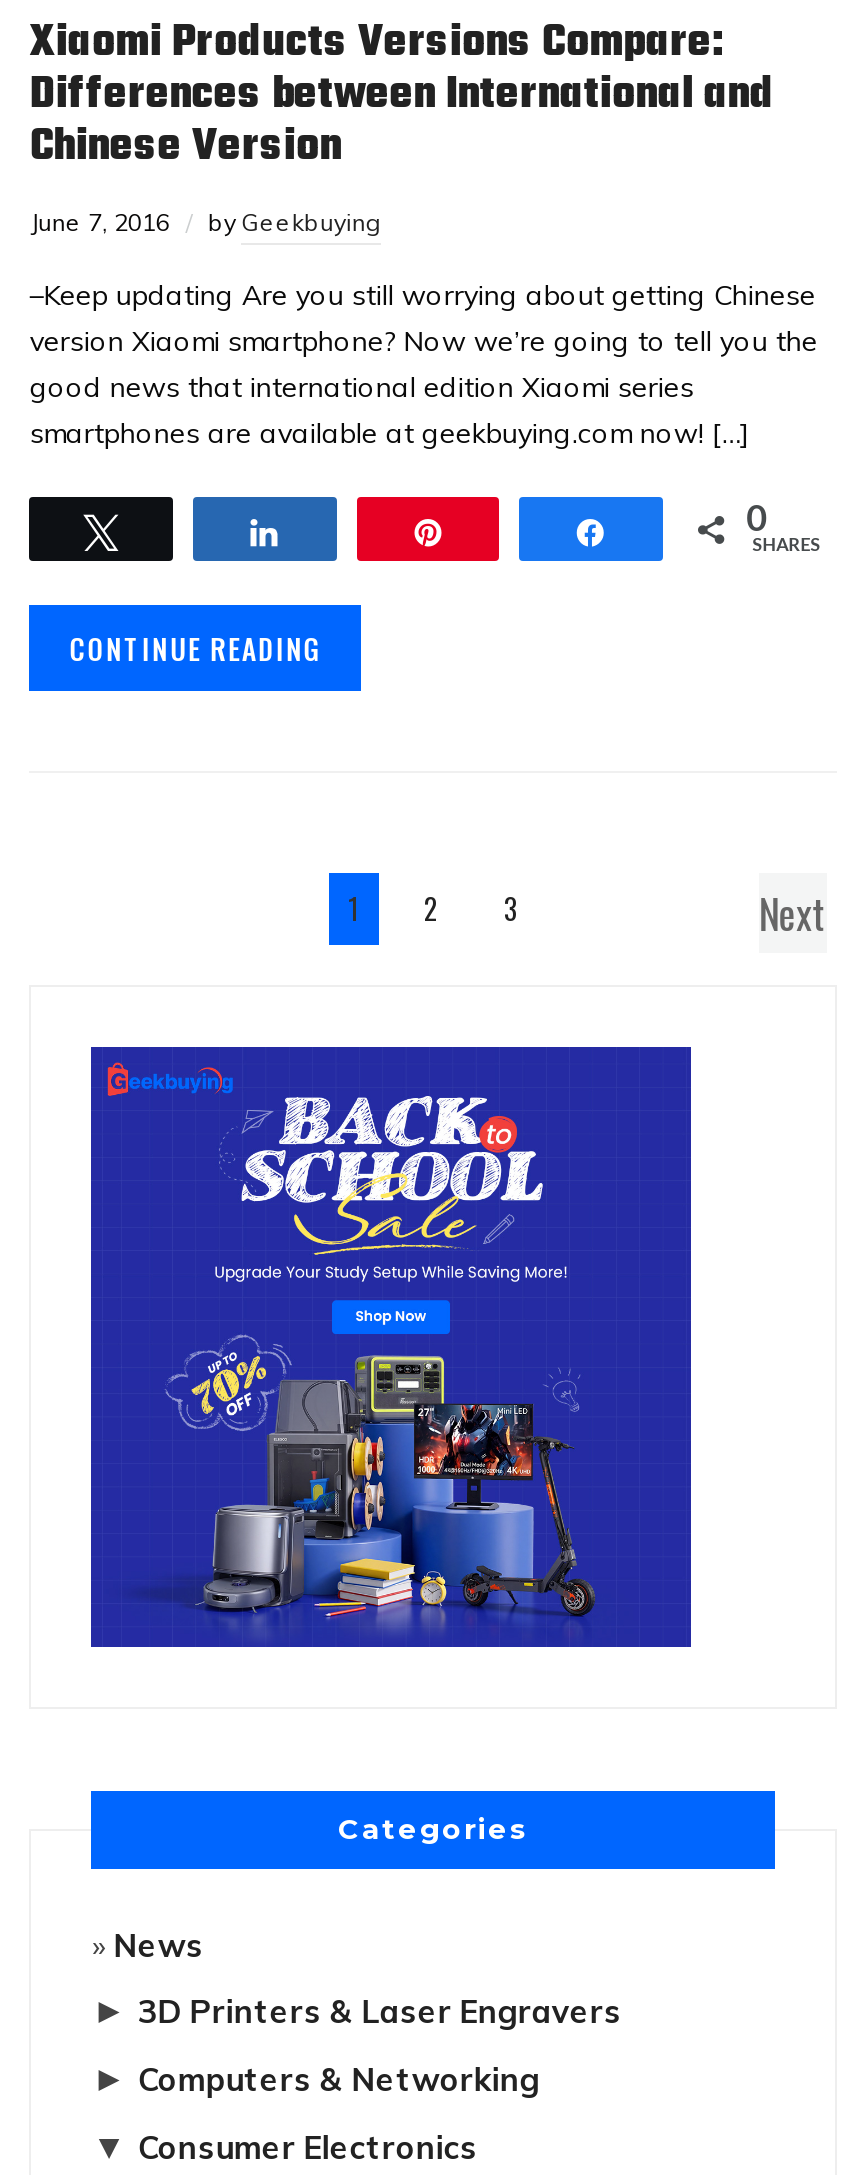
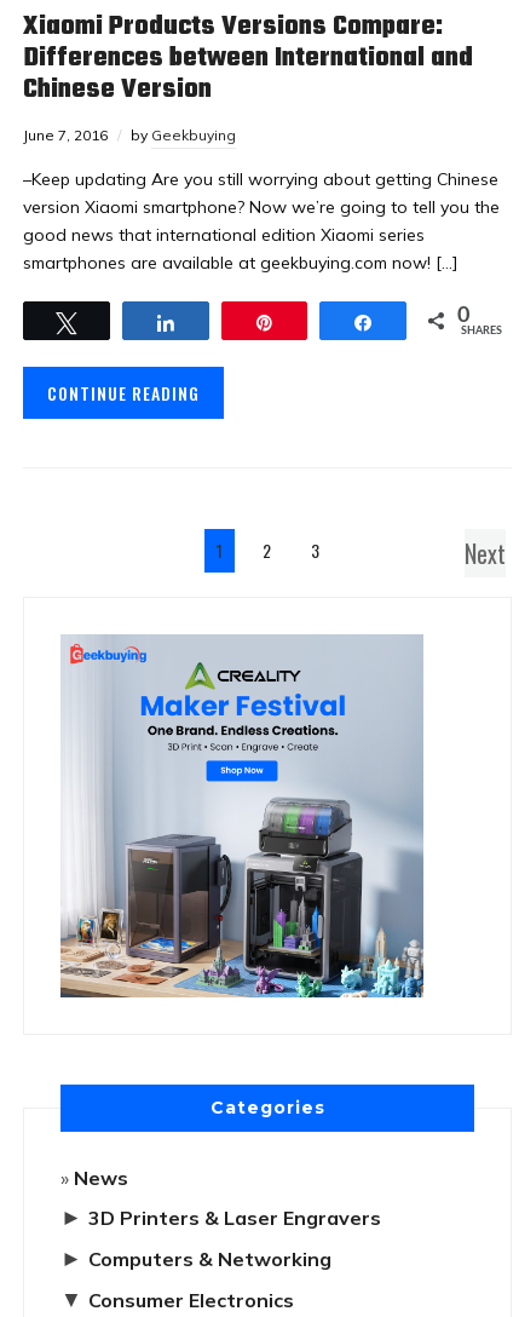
[89,1045,693,1649] [image] -> [59,634,425,999] [image]

